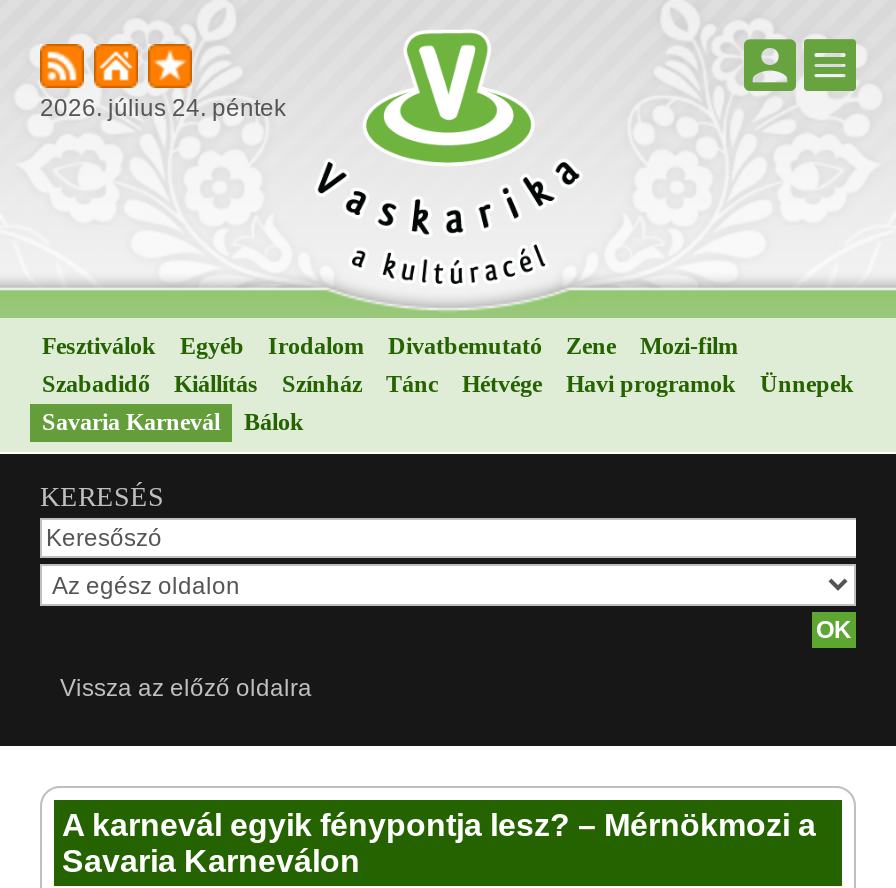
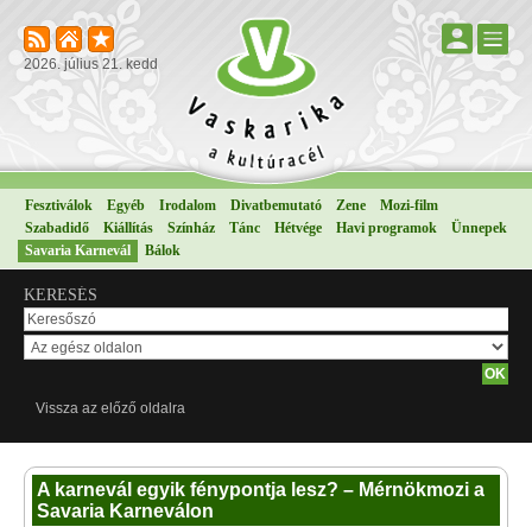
[40,94,286,122] 2026. július 24. péntek -> [24,56,158,72] 2026. július 21. kedd

